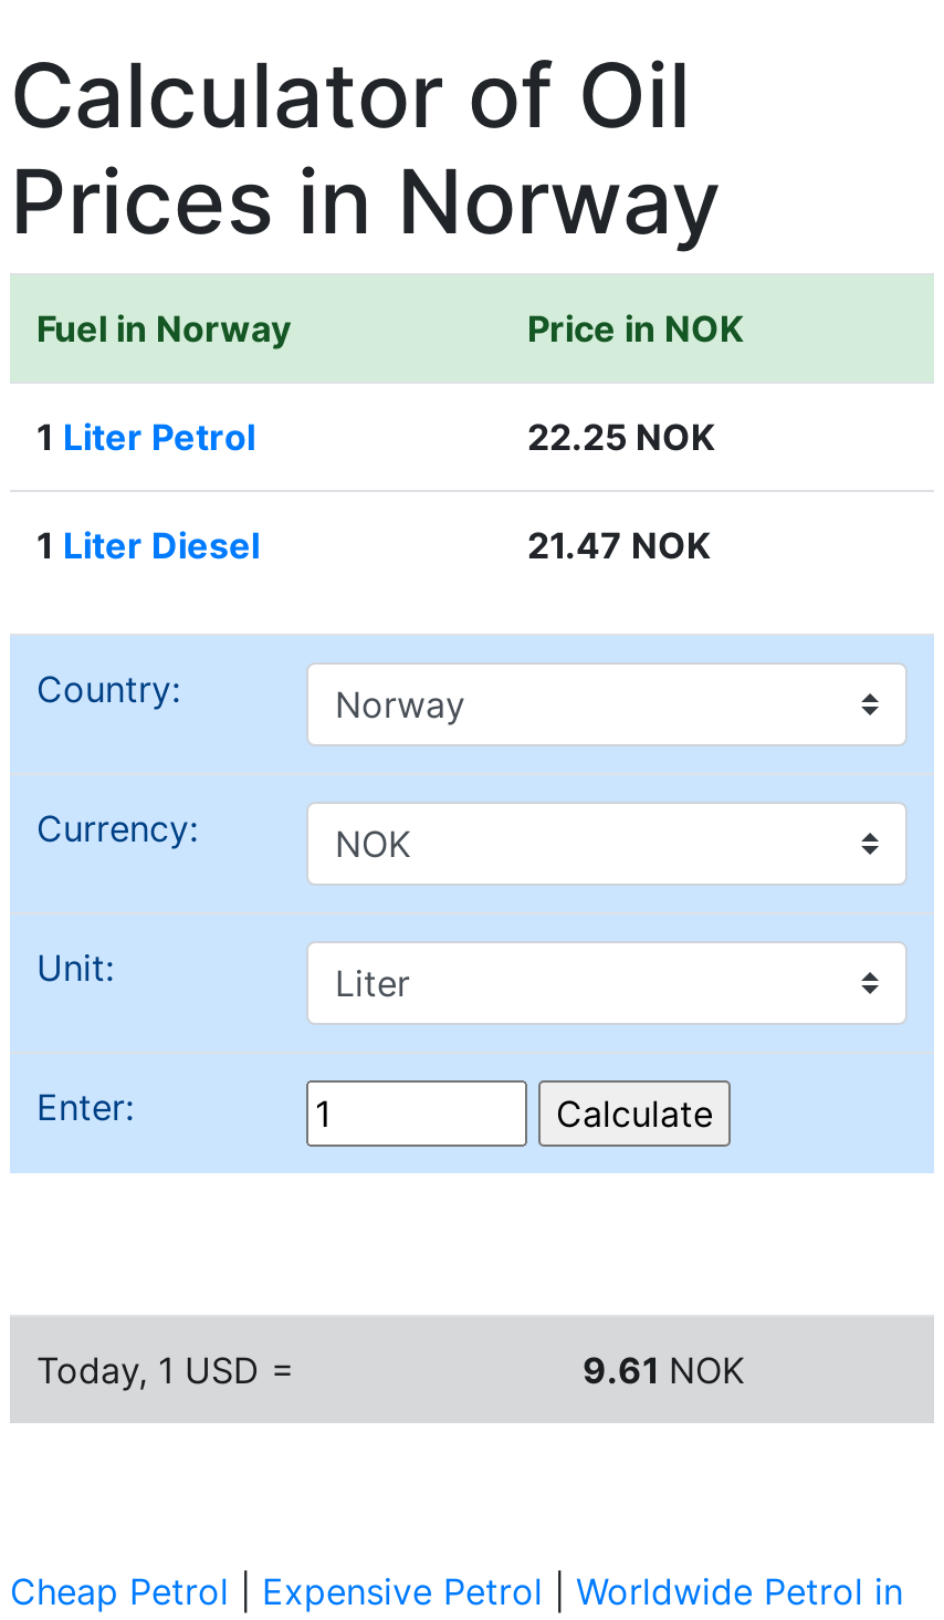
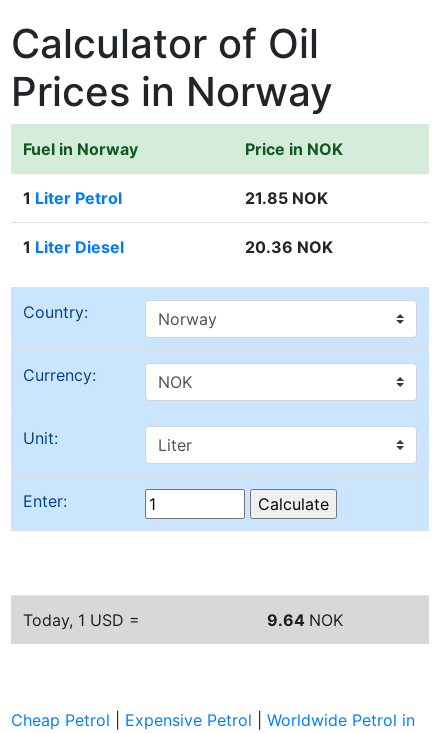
[527,415,715,459] 22.25 NOK -> [245,188,328,208] 21.85 NOK
[527,523,711,567] 21.47 NOK -> [245,237,333,257] 20.36 NOK
[583,1348,744,1392] 9.61 NOK -> [267,610,343,630] 9.64 NOK

